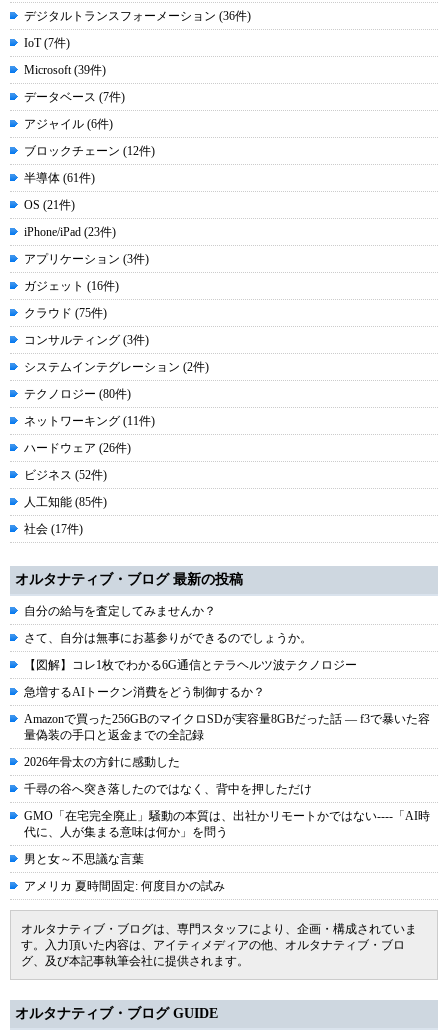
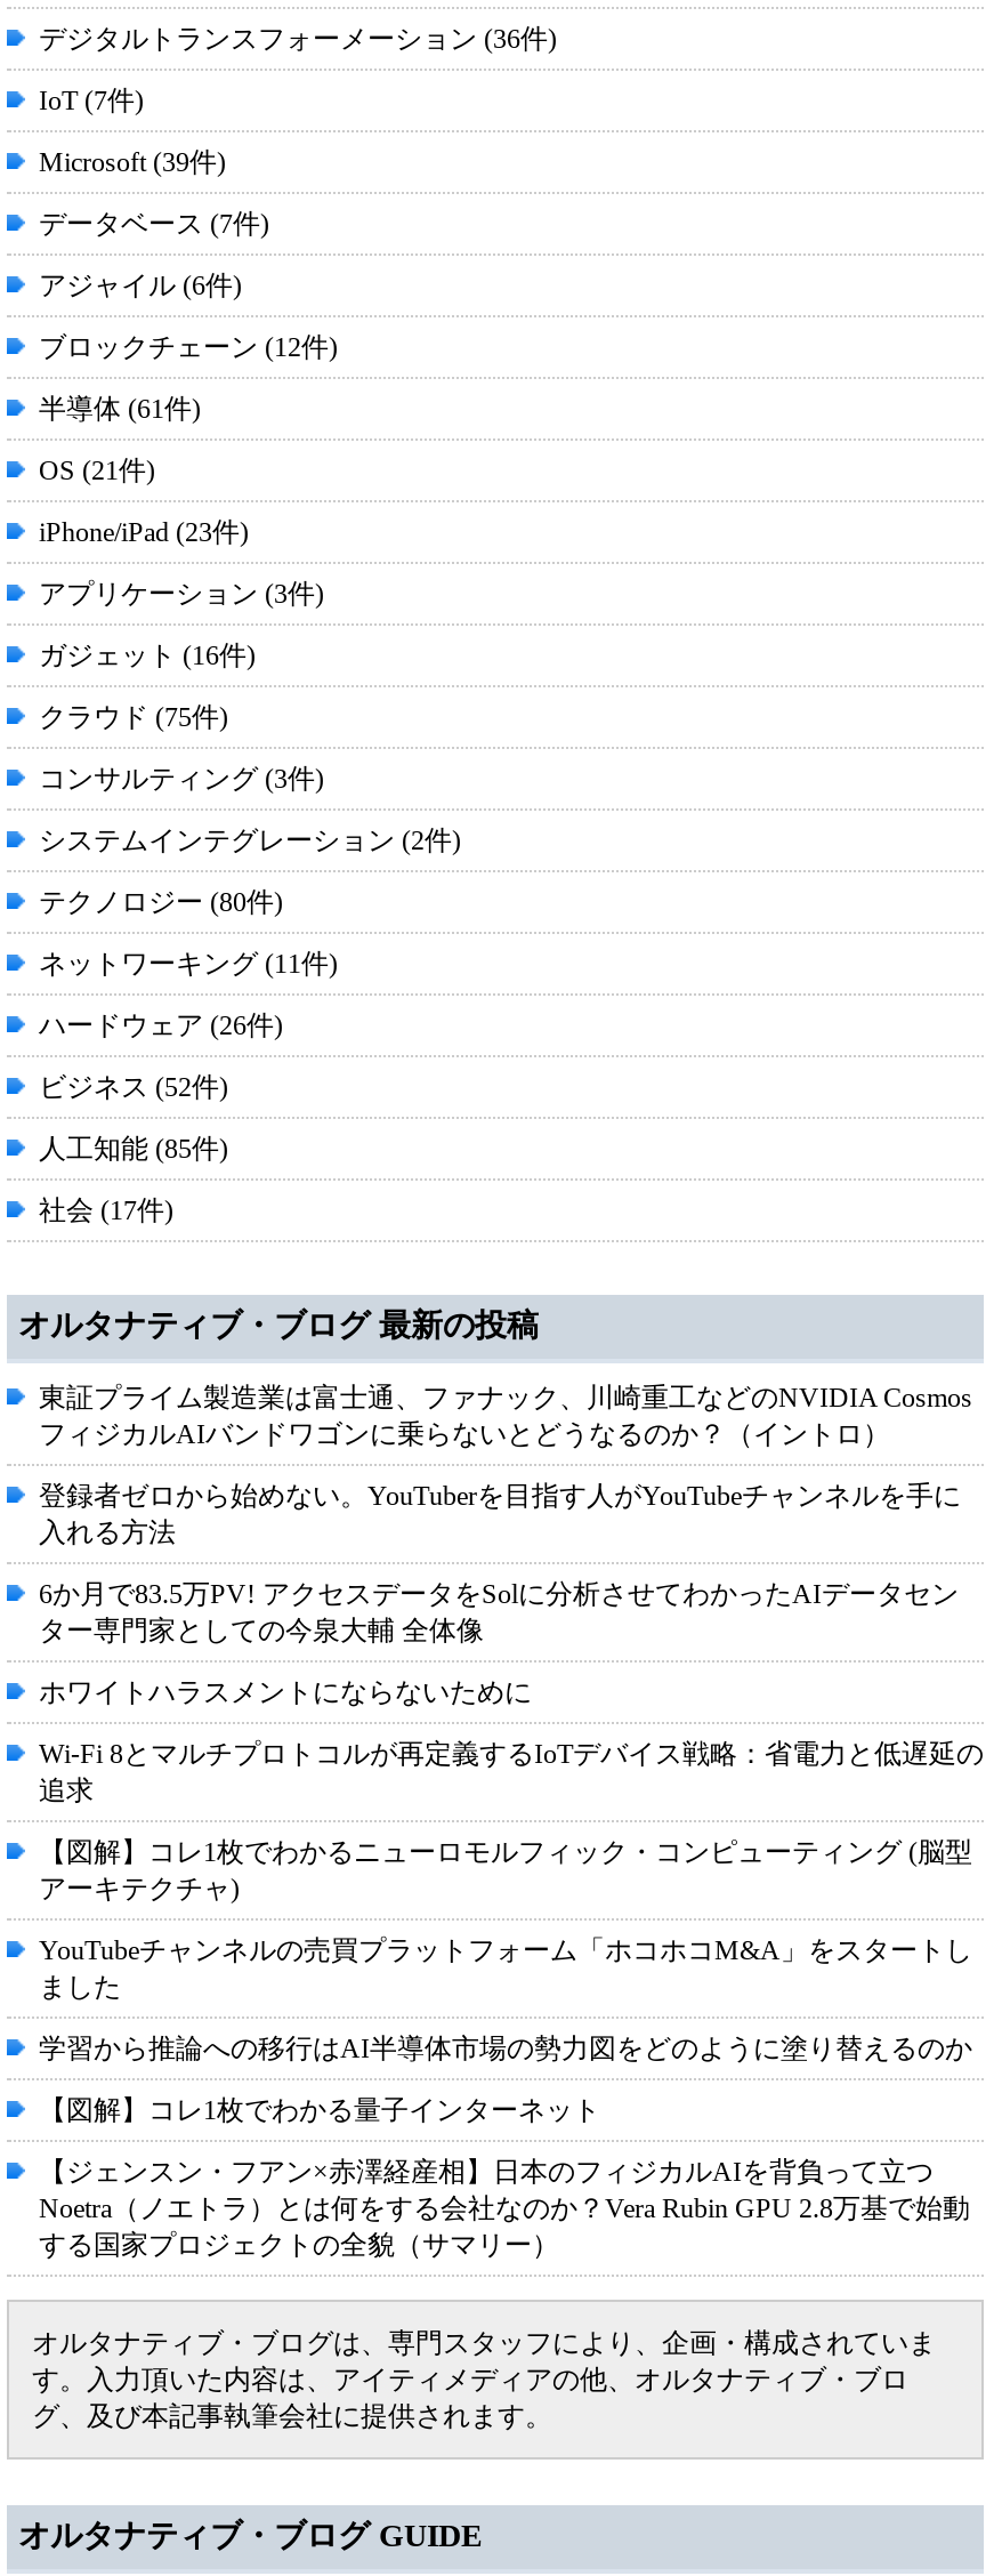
[24,604,216,618] 自分の給与を査定してみませんか？ -> [39,1381,972,1449] 東証プライム製造業は富士通、ファナック、川崎重工などのNVIDIA Cosmos | フィジカルAIバンドワゴンに乗らないとどうなるのか？（イントロ）
[24,631,312,645] さて、自分は無事にお墓参りができるのでしょうか。 -> [39,1479,961,1548] 登録者ゼロから始めない。YouTuberを目指す人がYouTubeチャンネルを手に | 入れる方法
[24,658,357,672] 【図解】コレ1枚でわかる6G通信とテラヘルツ波テクノロジー -> [39,1577,959,1646] 6か月で83.5万PV! アクセスデータをSolに分析させてわかったAIデータセン | ター専門家としての今泉大輔 全体像
[24,685,265,699] 急増するAIトークン消費をどう制御するか？ -> [39,1676,532,1708] ホワイトハラスメントにならないために
[24,712,430,742] Amazonで買った256GBのマイクロSDが実容量8GBだった話 ― f3で暴いた容 | 量偽装の手口と返金までの全記録 -> [39,1737,984,1806] Wi-Fi 8とマルチプロトコルが再定義するIoTデバイス戦略：省電力と低遅延の | 追求
[24,755,180,769] 2026年骨太の方針に感動した -> [39,1835,972,1904] 【図解】コレ1枚でわかるニューロモルフィック・コンピューティング (脳型 | アーキテクチャ)
[24,782,312,796] 千尋の谷へ突き落したのではなく、背中を押しただけ -> [39,1934,972,2002] YouTubeチャンネルの売買プラットフォーム「ホコホコM&A」をスタートし | ました
[24,809,430,839] GMO「在宅完全廃止」騒動の本質は、出社かリモートかではない----「AI時 | 代に、人が集まる意味は何か」を問う -> [39,2032,972,2064] 学習から推論への移行はAI半導体市場の勢力図をどのように塗り替えるのか
[24,852,144,866] 男と女～不思議な言葉 -> [39,2093,600,2125] 【図解】コレ1枚でわかる量子インターネット
[24,879,225,893] アメリカ 夏時間固定: 何度目かの試み -> [39,2155,970,2260] 【ジェンスン・フアン×赤澤経産相】日本のフィジカルAIを背負って立つ | Noetra（ノエトラ）とは何をする会社なのか？Vera Rubin GPU 2.8万基で始動 | する国家プロジェクトの全貌（サマリー）

